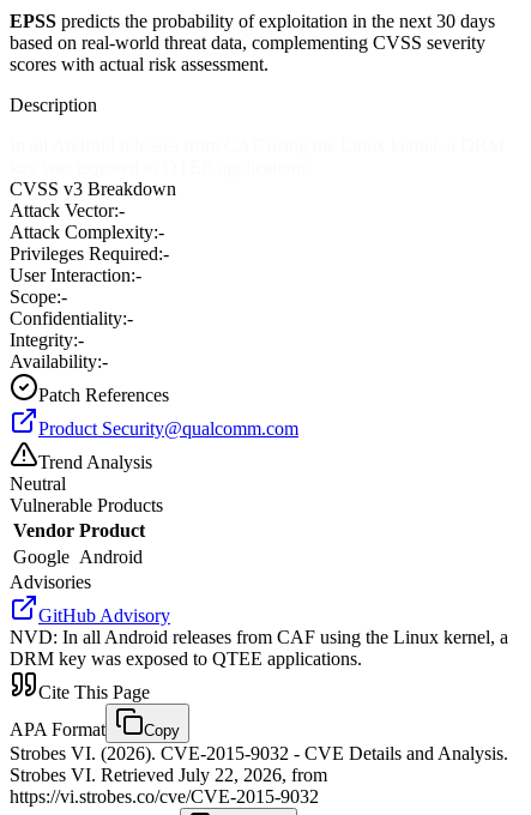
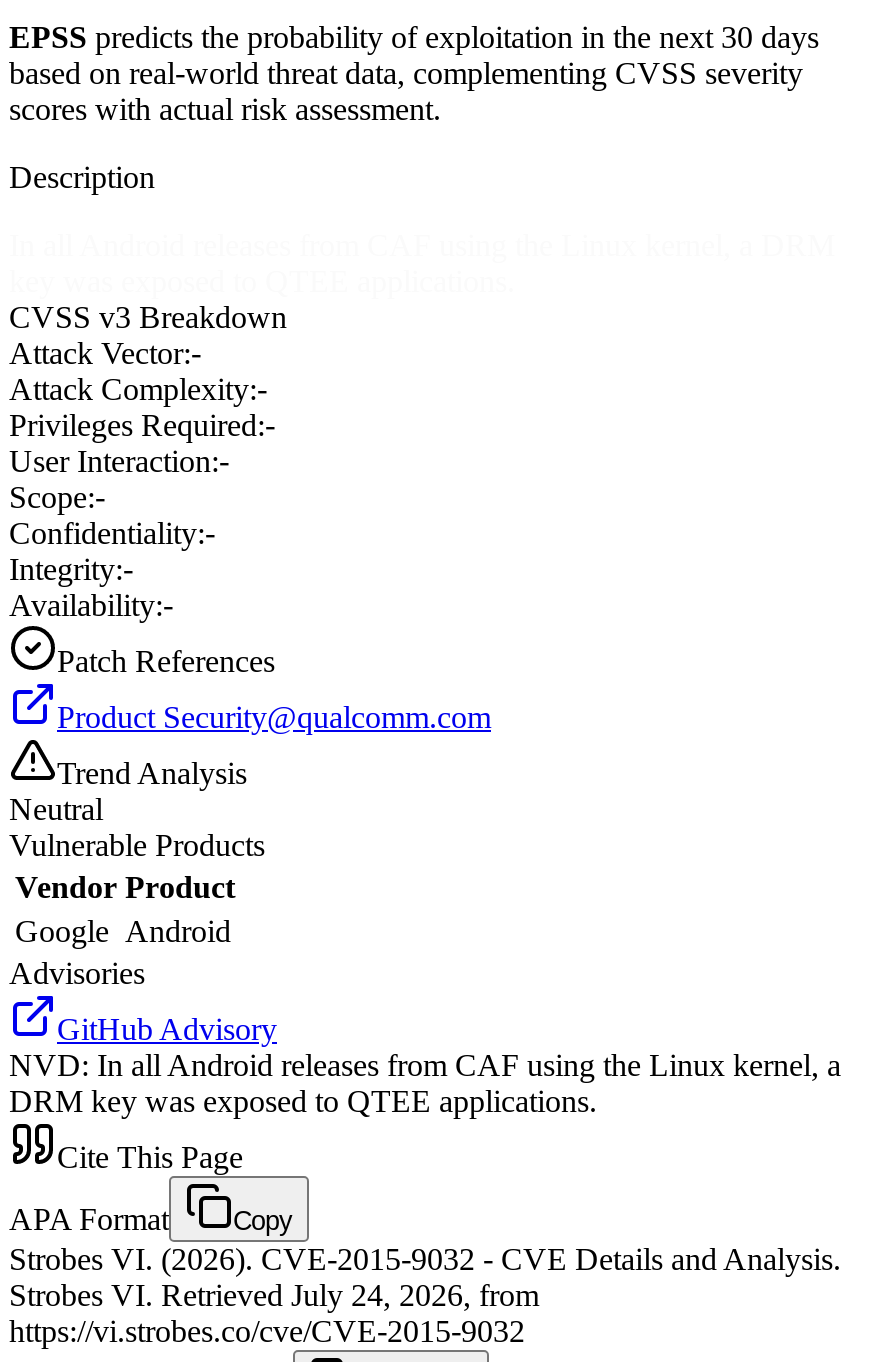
[10,765,327,785] Strobes VI. Retrieved July 22, 2026, from -> [9,1278,539,1312] Strobes VI. Retrieved July 24, 2026, from

